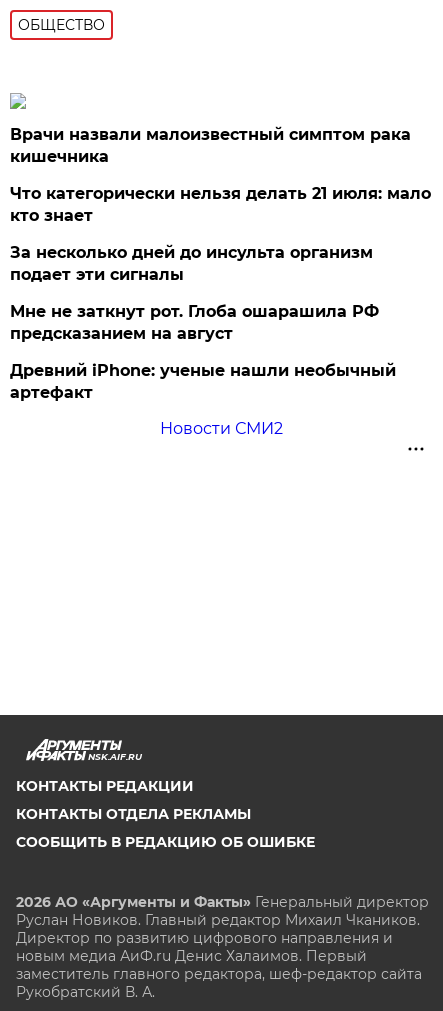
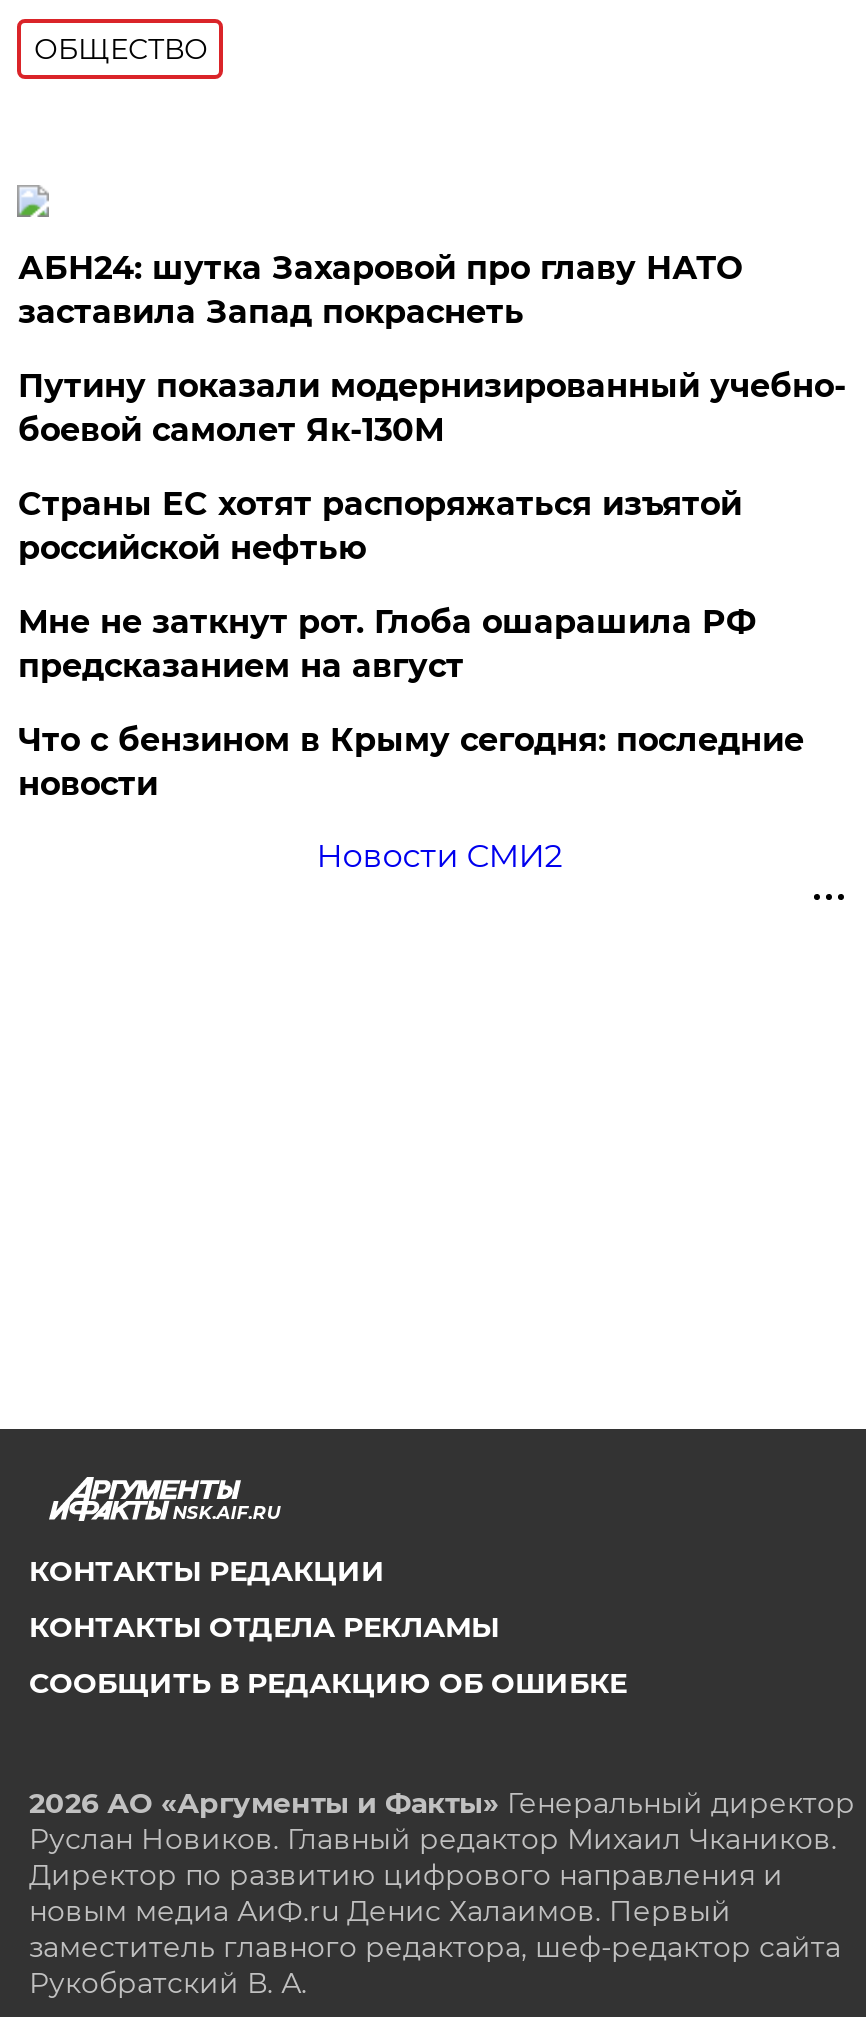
[10,125,411,166] Врачи назвали малоизвестный симптом рака | кишечника -> [18,249,742,331] АБН24: шутка Захаровой про главу НАТО | заставила Запад покраснеть
[10,184,431,225] Что категорически нельзя делать 21 июля: мало | кто знает -> [18,367,846,449] Путину показали модернизированный учебно- | боевой самолет Як-130М
[10,243,373,284] За несколько дней до инсульта организм | подает эти сигналы -> [18,485,742,567] Страны ЕС хотят распоряжаться изъятой | российской нефтью
[10,361,396,402] Древний iPhone: ученые нашли необычный | артефакт -> [18,721,804,803] Что с бензином в Крыму сегодня: последние | новости

